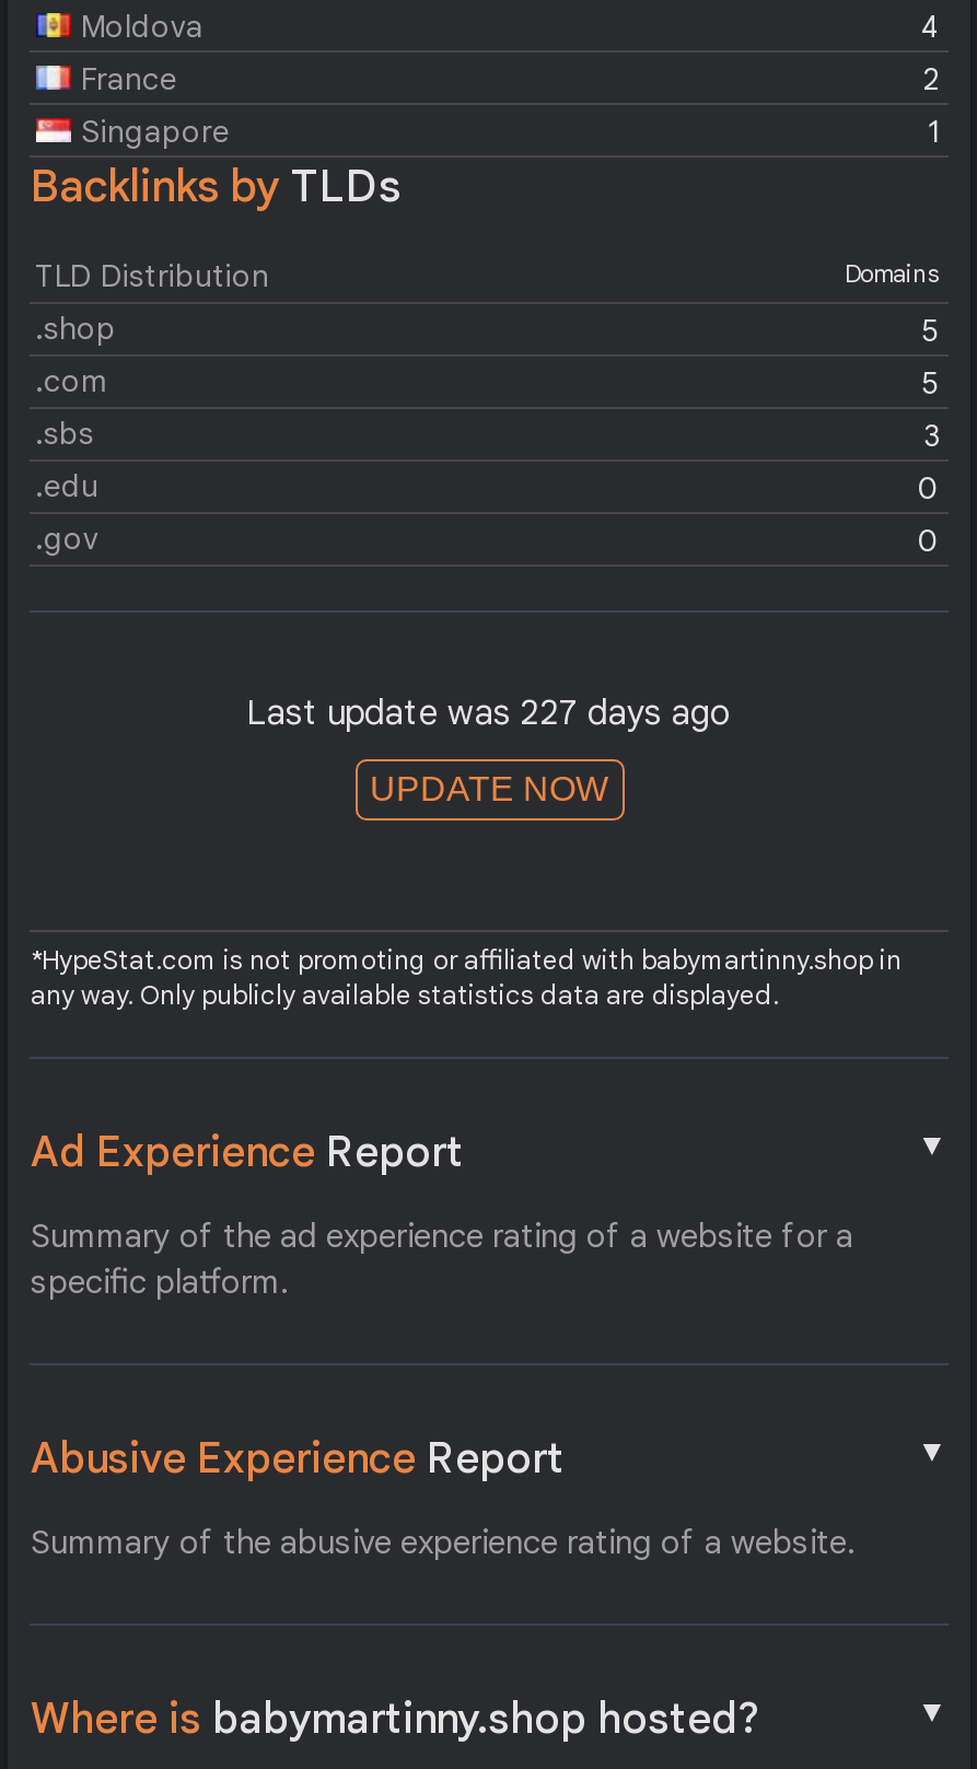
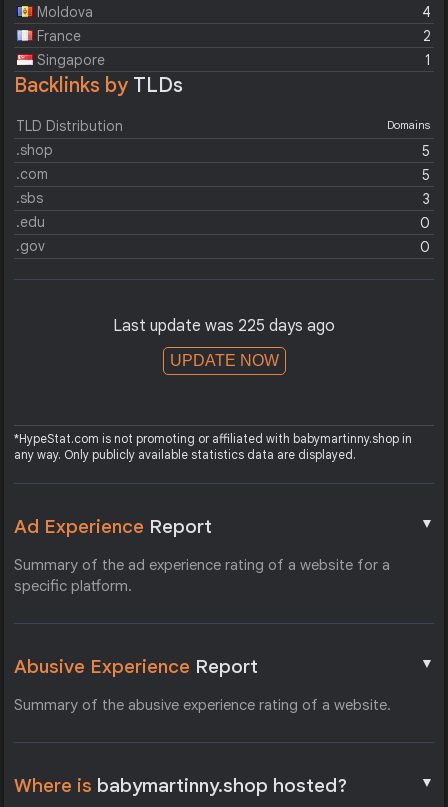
[246,692,732,736] Last update was 227 days ago -> [113,316,335,336] Last update was 225 days ago

